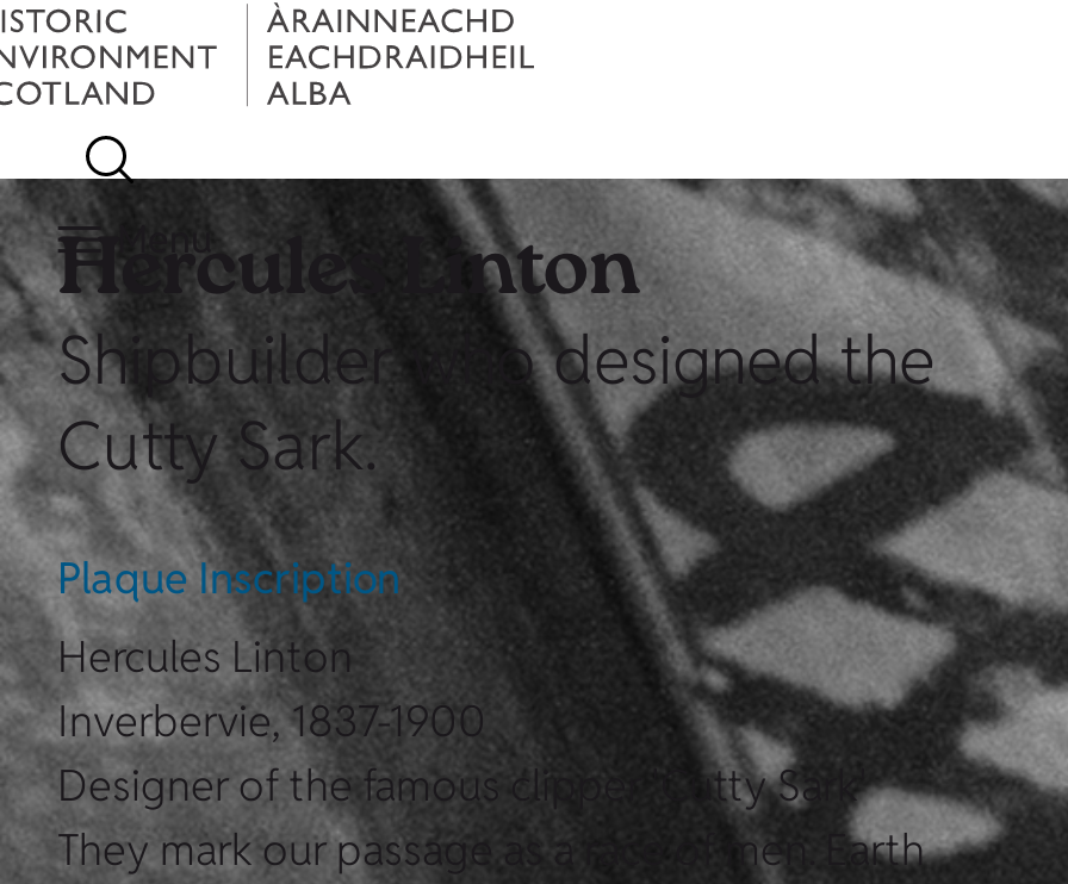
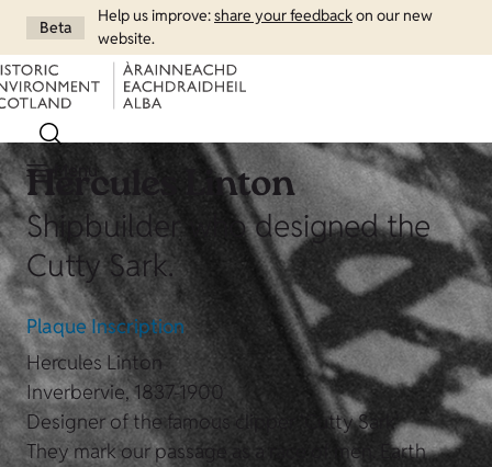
none -> [40,17,71,37] Beta
none -> [98,5,433,48] Help us improve: share your feedbackon our new | website.

